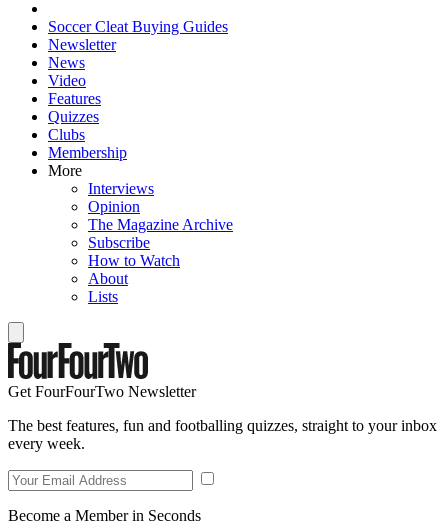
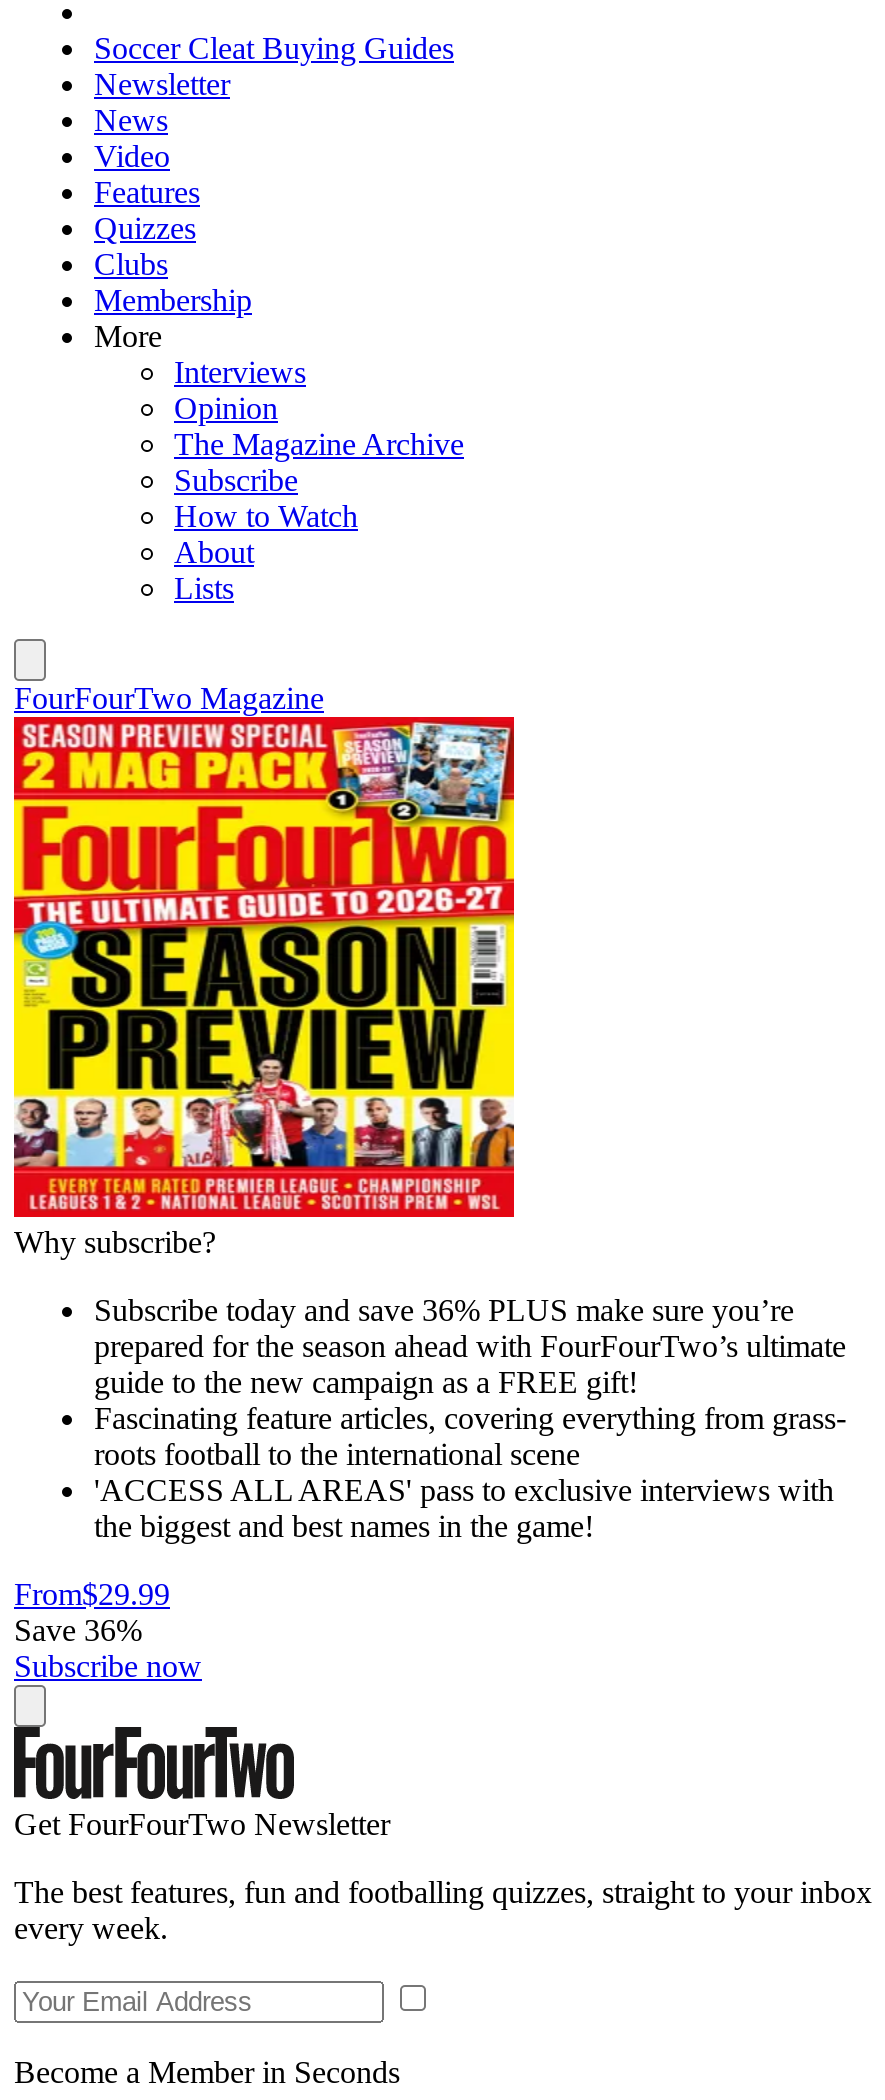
none -> [12,715,846,1682] [image] | Why subscribe? | Subscribe today and save 36% PLUS make sure you’re | prepared for the season ahead with FourFourTwo’s ultimate | guide to the new campaign as a FREE gift! | Fascinating feature articles, covering everything from grass- | roots football to the international scene | 'ACCESS ALL AREAS' pass to exclusive interviews with | the biggest and best names in the game! | From$29.99 | Save 36% | Subscribe now
none -> [14,680,324,714] FourFourTwo Magazine

